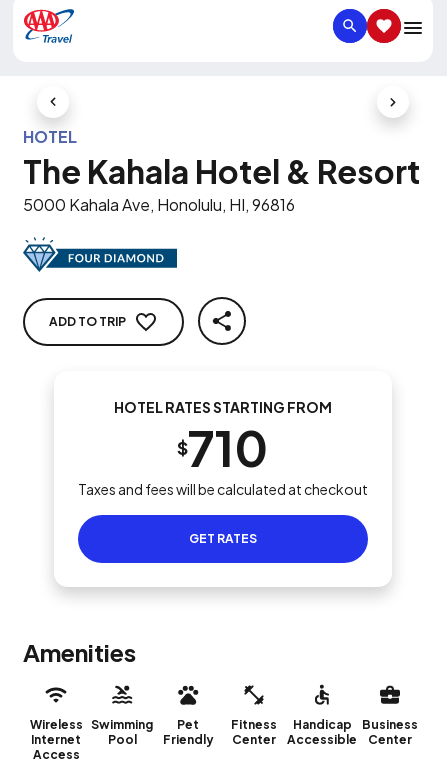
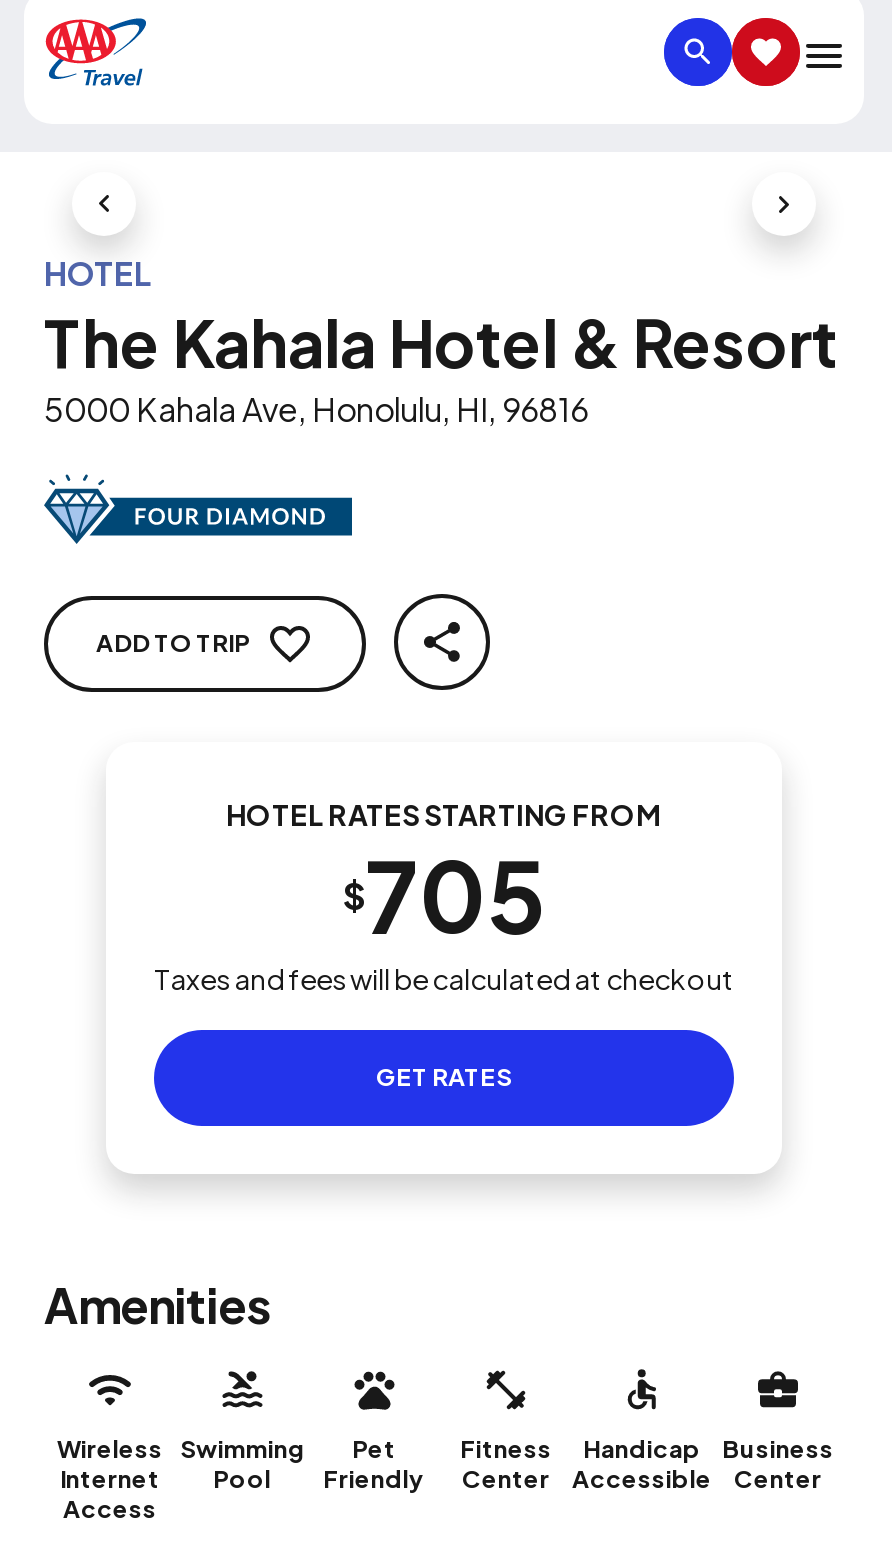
[177,417,268,478] $710 -> [343,834,545,956] $705

